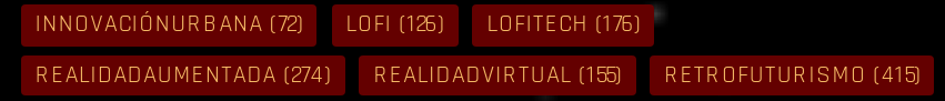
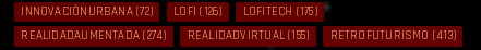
[35,10,640,41] INNOVACIÓNURBANA (72) LOFI (126) LOFITECH (176) -> [21,5,317,20] INNOVACIÓNURBANA (72) LOFI (126) LOFITECH (175)
[664,59,921,90] RETROFUTURISMO (415) -> [330,29,456,44] RETROFUTURISMO (413)

